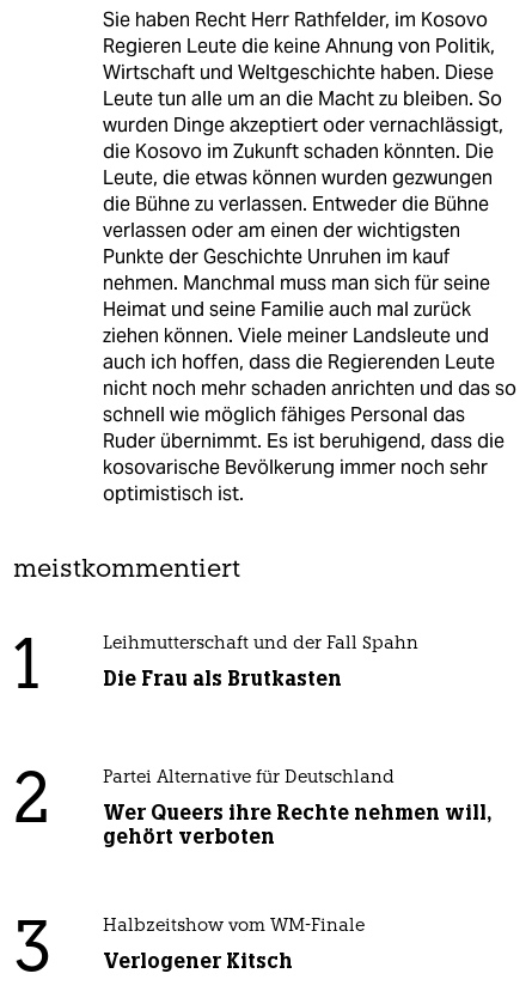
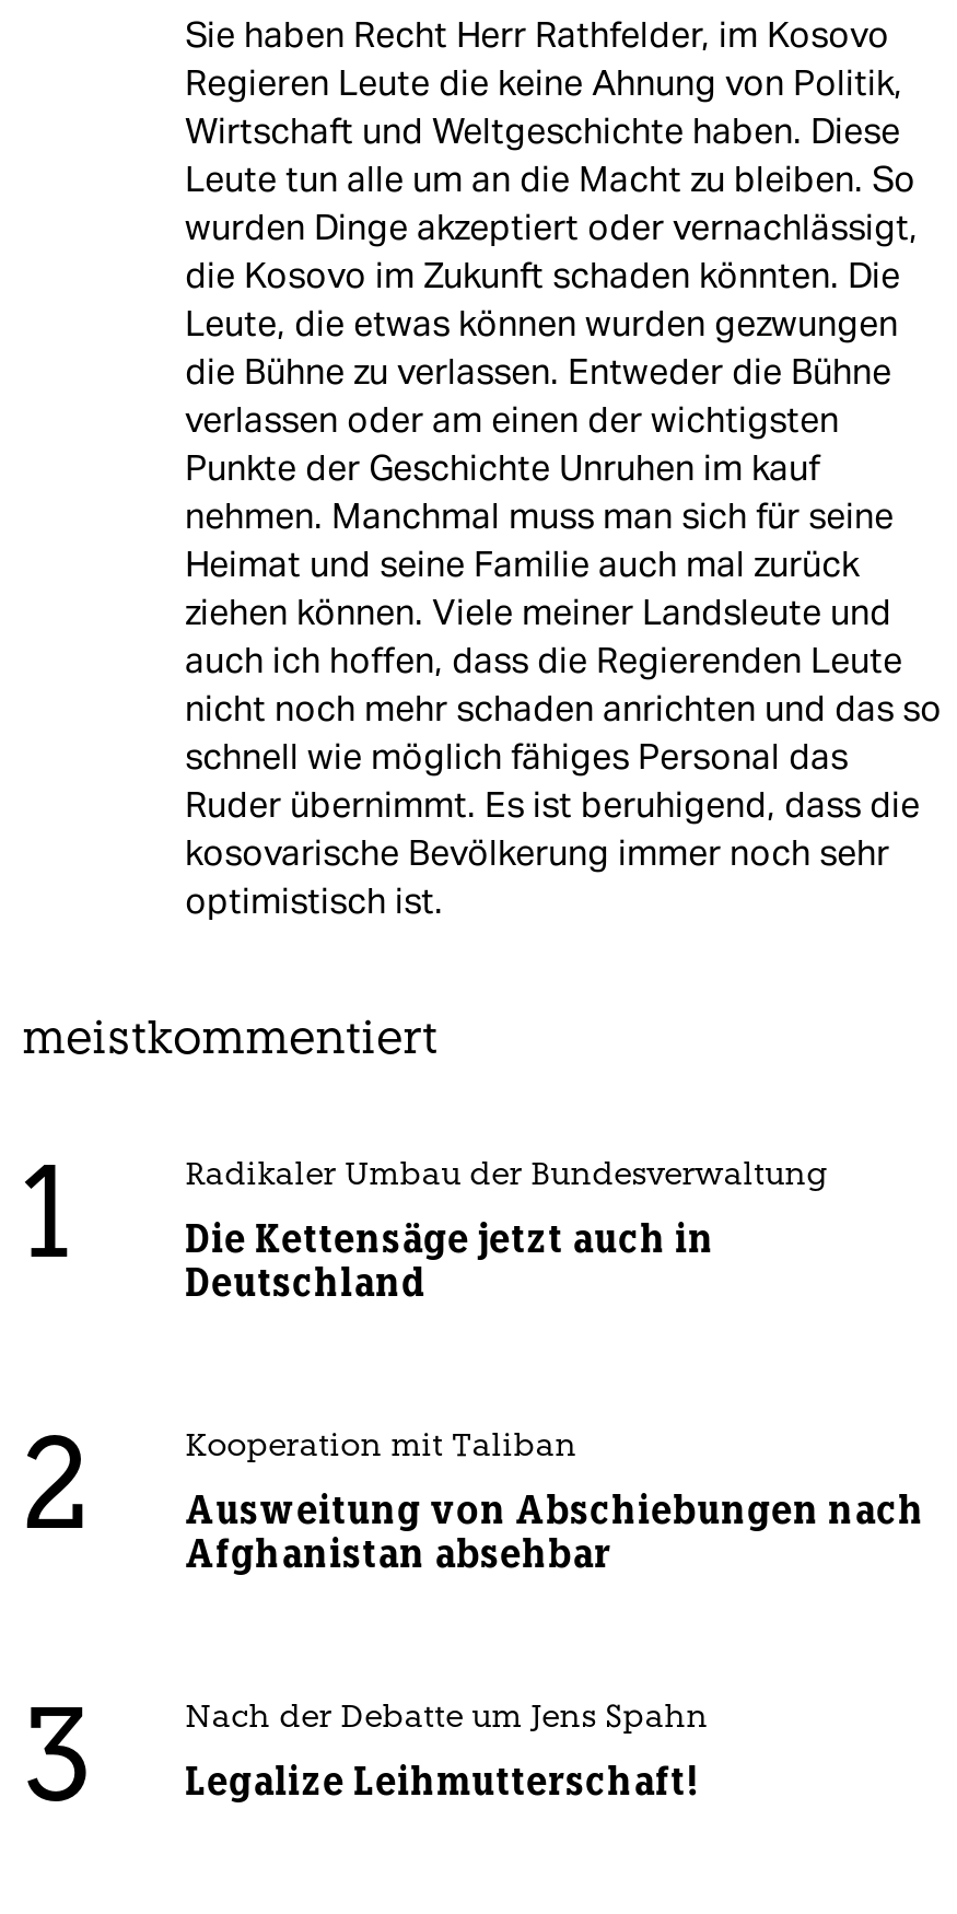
[102,636,418,654] Leihmutterschaft und der Fall Spahn -> [185,1162,828,1194] Radikaler Umbau der Bundesverwaltung
[102,666,342,692] Die Frau als Brutkasten -> [185,1216,715,1308] Die Kettensäge jetzt auch in | Deutschland
[102,770,394,788] Partei Alternative für Deutschland -> [185,1433,577,1466] Kooperation mit Taliban
[102,800,491,850] Wer Queers ihre Rechte nehmen will, | gehört verboten -> [185,1487,925,1579] Ausweitung von Abschiebungen nach | Afghanistan absehbar
[102,918,364,936] Halbzeitshow vom WM-Finale -> [185,1704,708,1737] Nach der Debatte um Jens Spahn
[102,948,293,975] Verlogener Kitsch -> [185,1759,697,1807] Legalize Leihmutterschaft!

